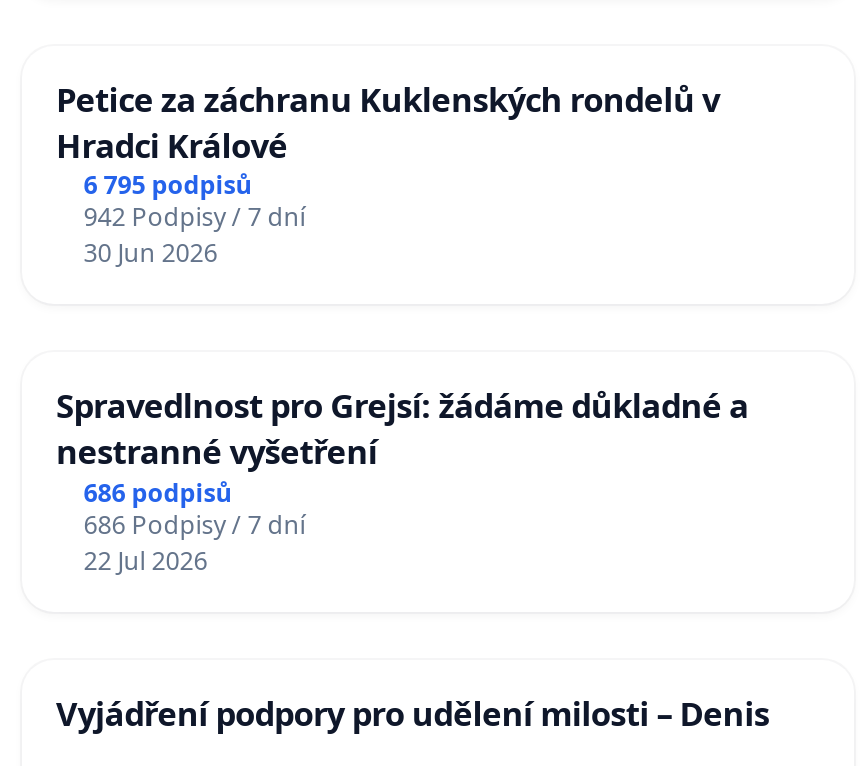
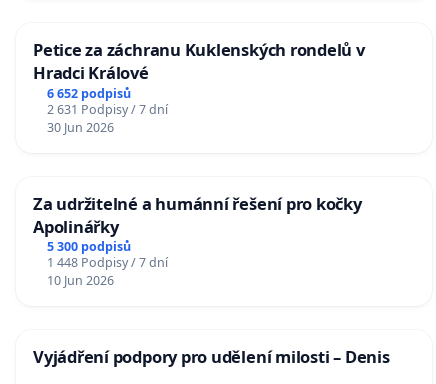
[84,169,252,203] 6 795 podpisů -> [47,84,131,101] 6 652 podpisů
[84,201,306,235] 942 Podpisy / 7 dní -> [47,100,168,117] 2 631 Podpisy / 7 dní
[56,383,749,579] Spravedlnost pro Grejsí: žádáme důkladné a | nestranné vyšetření | 686 podpisů | 686 Podpisy / 7 dní | 22 Jul 2026 -> [33,191,362,289] Za udržitelné a humánní řešení pro kočky | Apolinářky | 5 300 podpisů | 1 448 Podpisy / 7 dní | 10 Jun 2026

